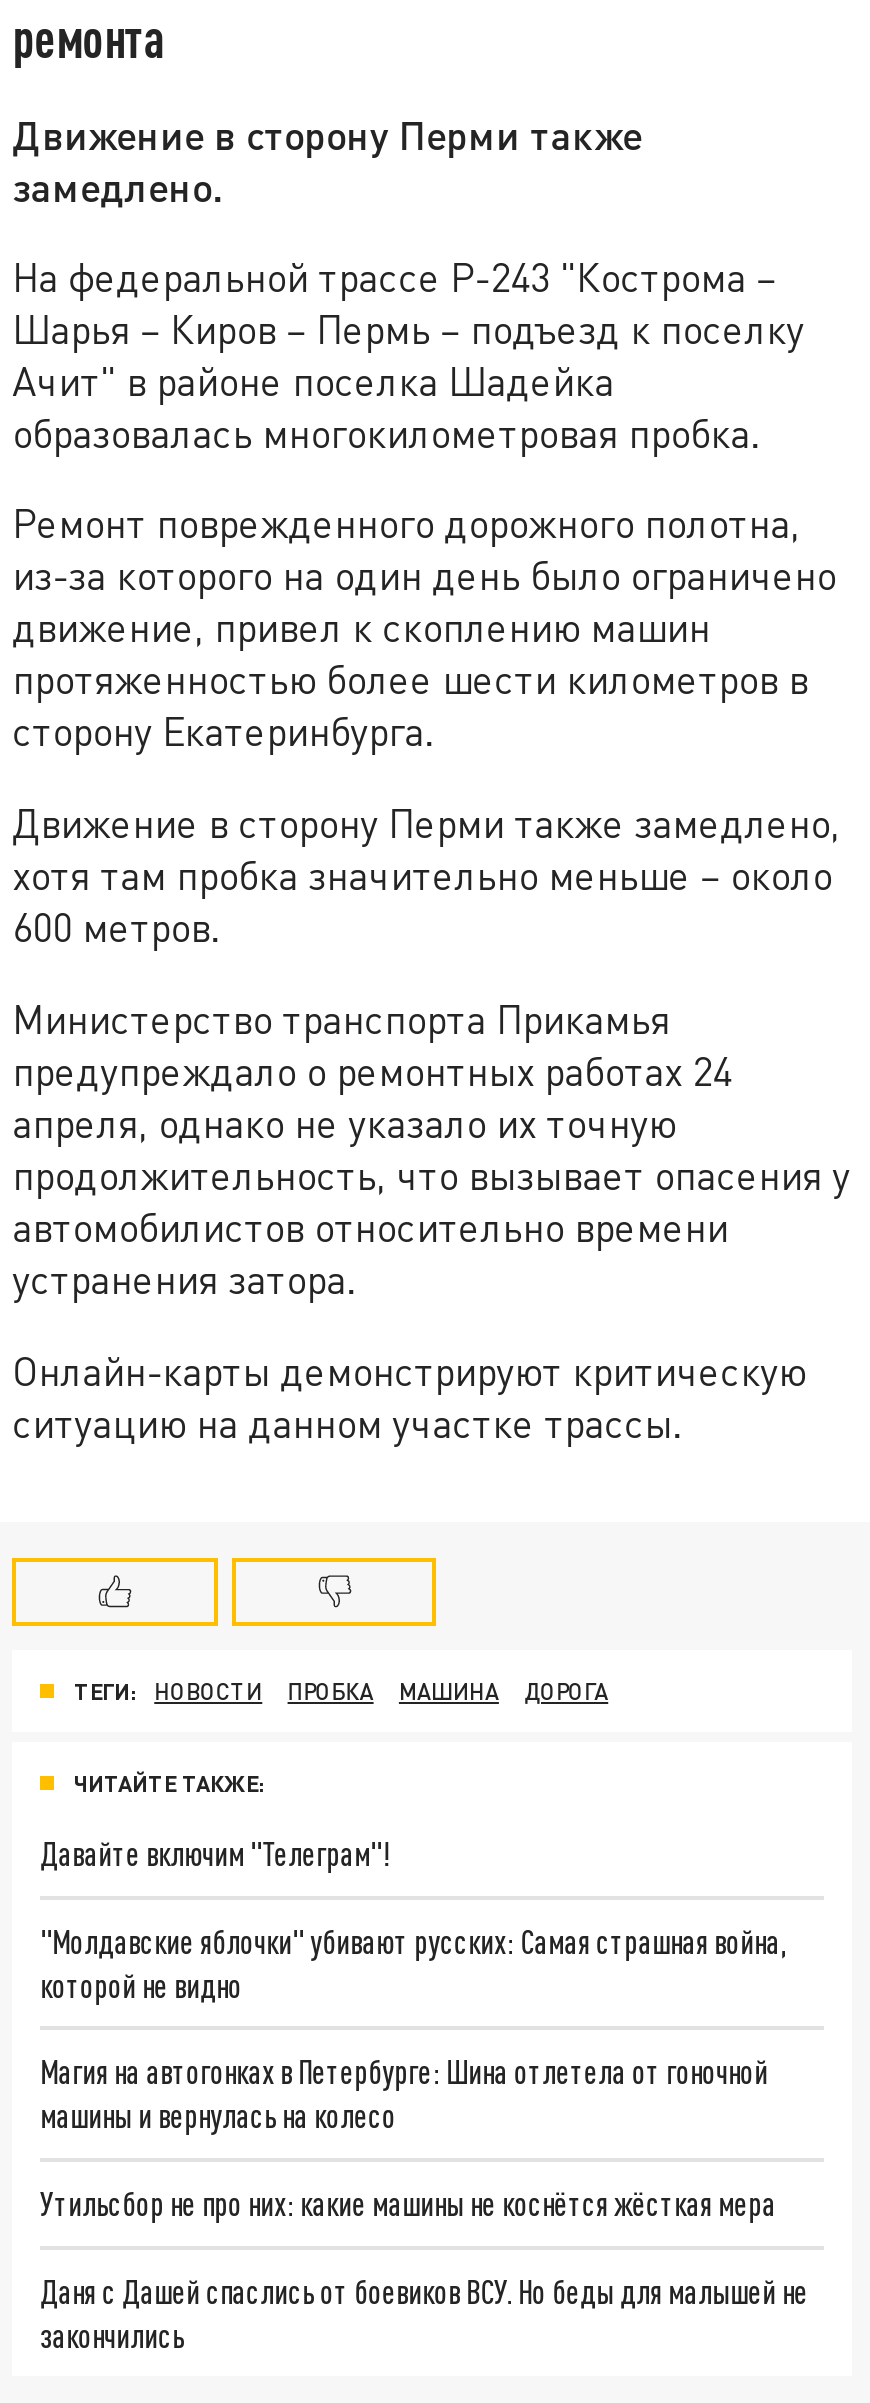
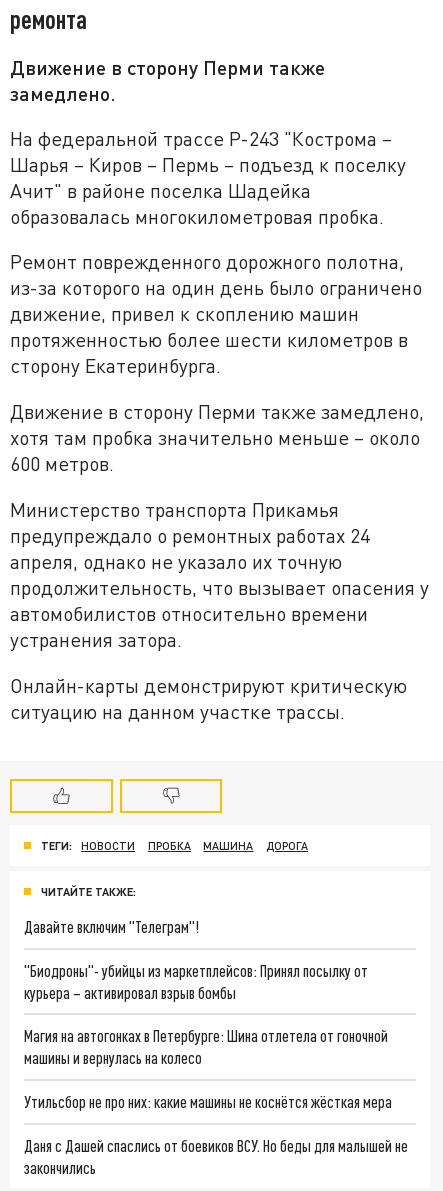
[40,1921,786,2003] "Молдавские яблочки" убивают русских: Самая страшная война, | которой не видно -> [24,960,368,1001] "Биодроны"- убийцы из маркетплейсов: Принял посылку от | курьера – активировал взрыв бомбы

